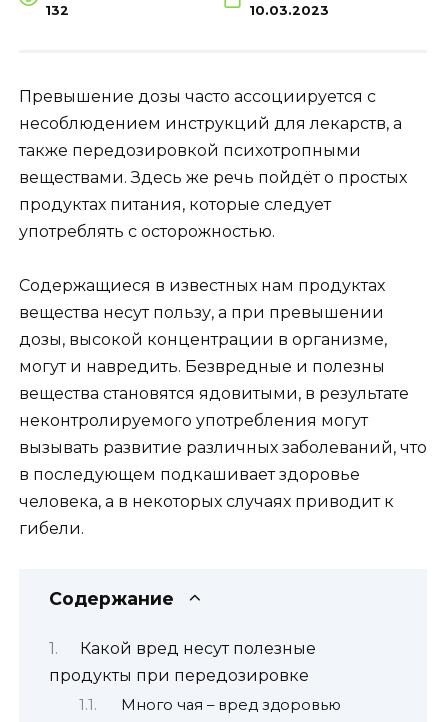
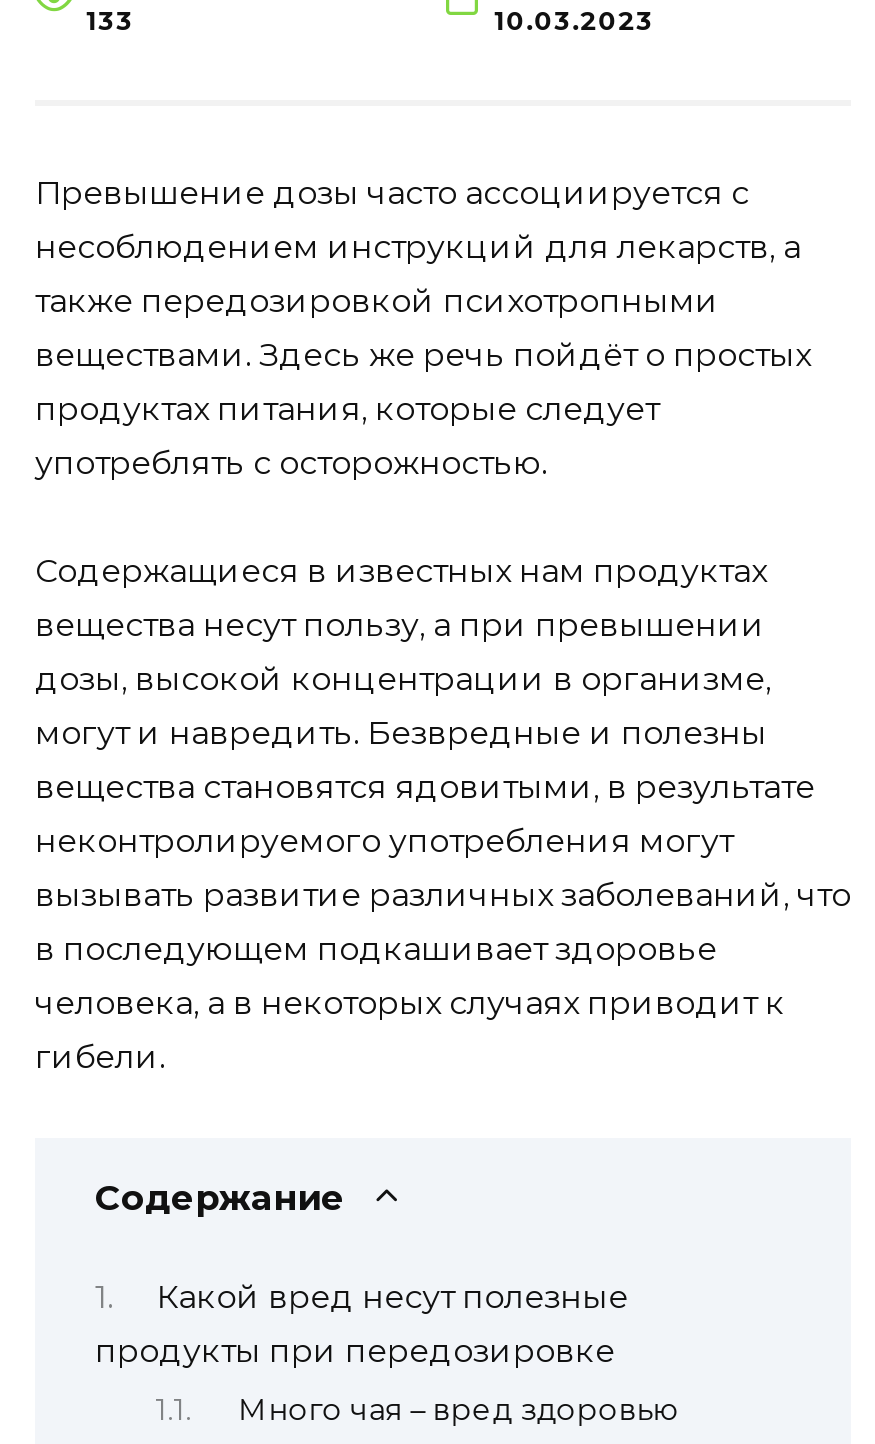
[45,3,69,18] 132 -> [86,6,134,36] 133

